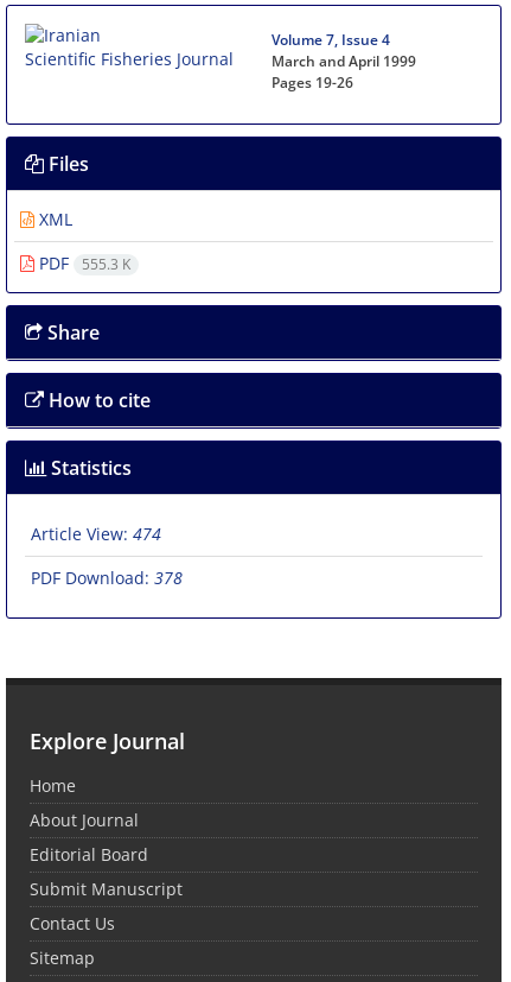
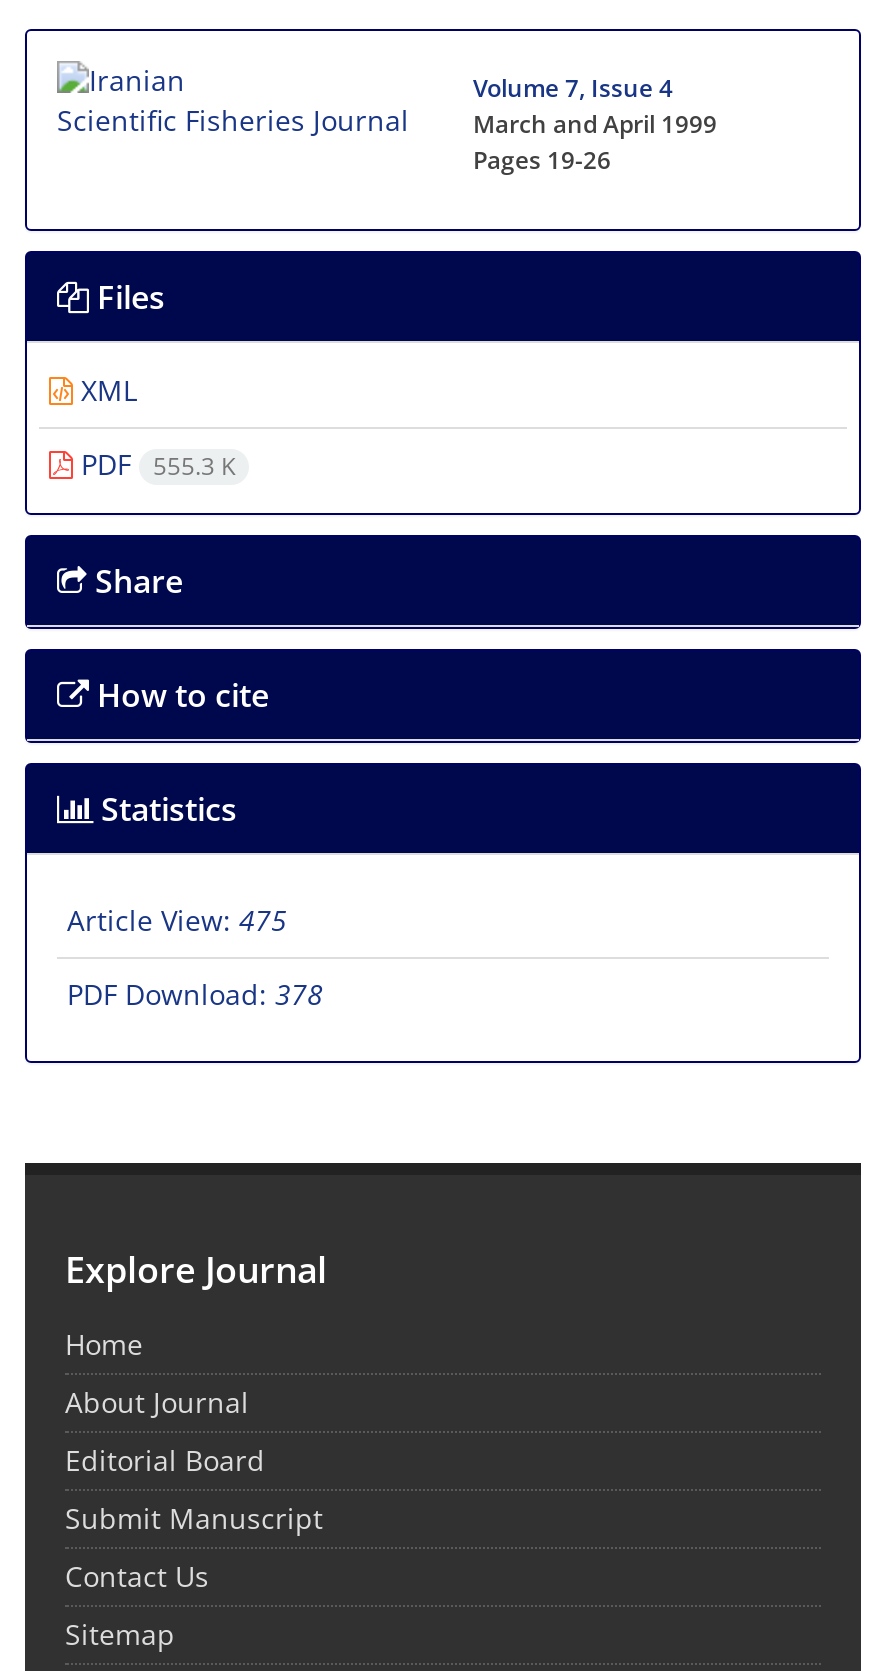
[31,523,161,545] Article View: 474 -> [67,901,287,939] Article View: 475

